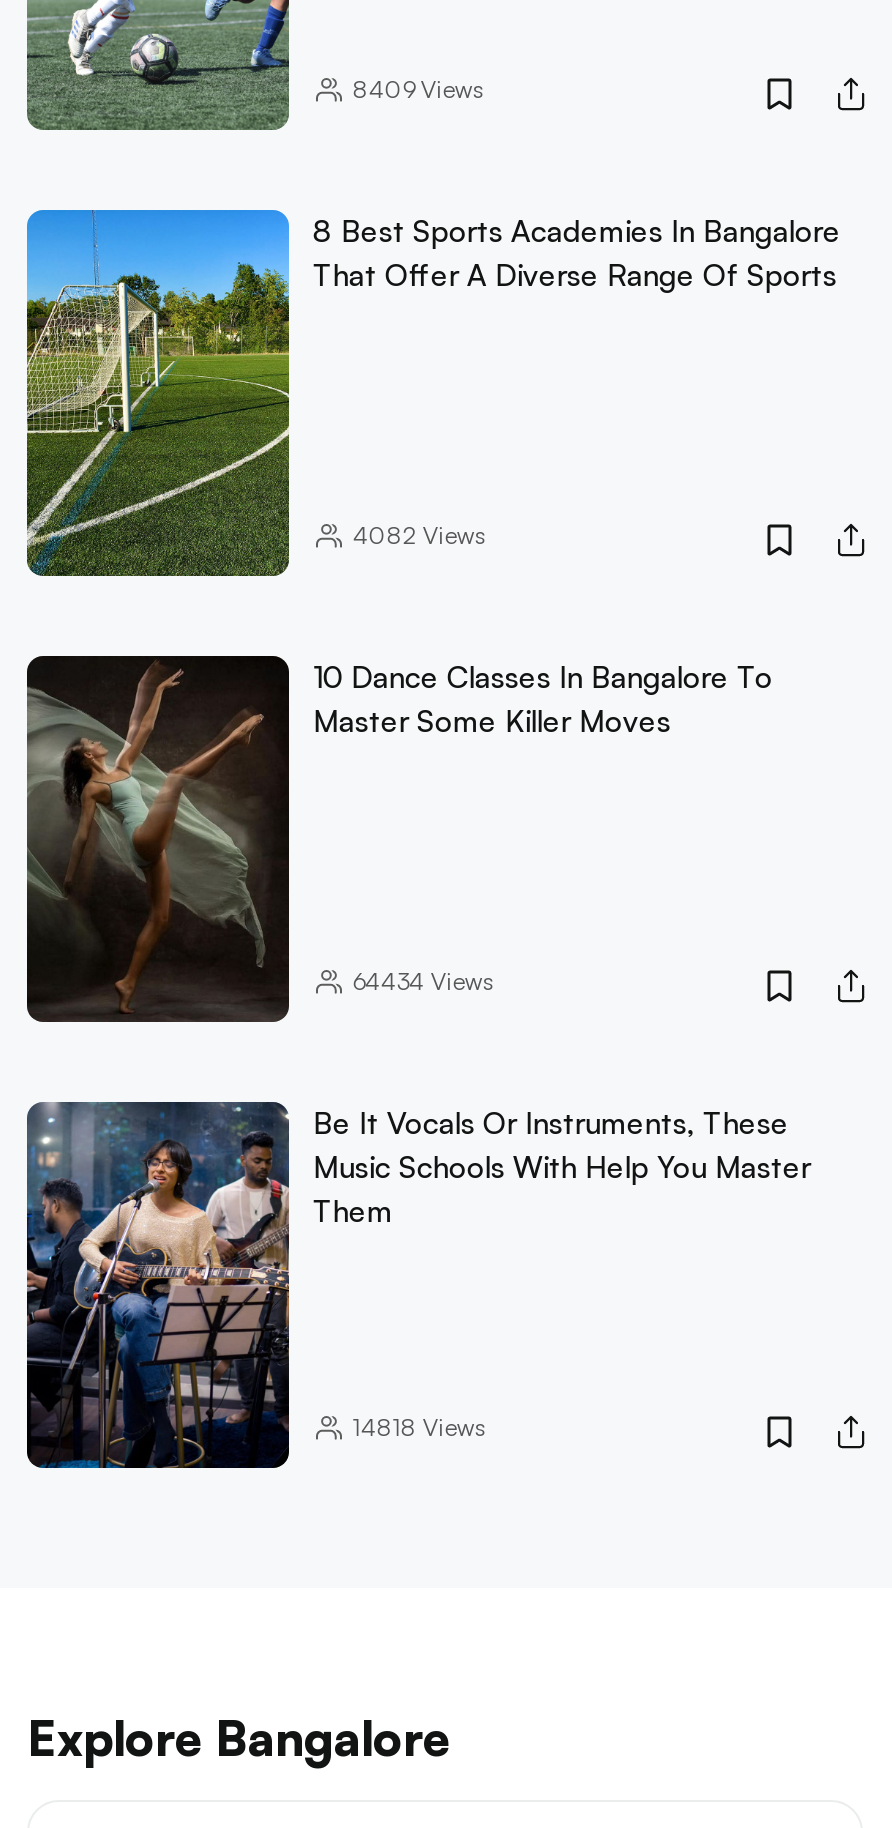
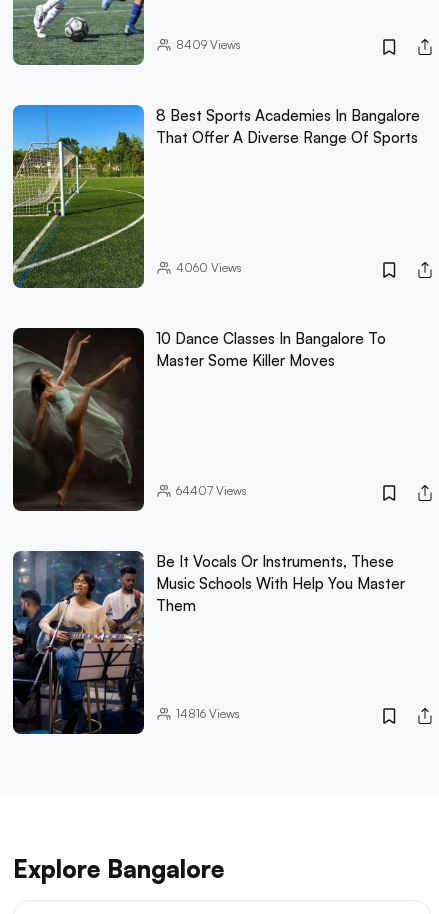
[353,520,485,550] 4082 Views -> [176,260,242,275] 4060 Views
[353,966,493,996] 64434 Views -> [176,483,247,498] 64407 Views
[353,1411,485,1441] 14818 Views -> [176,706,240,721] 14816 Views

